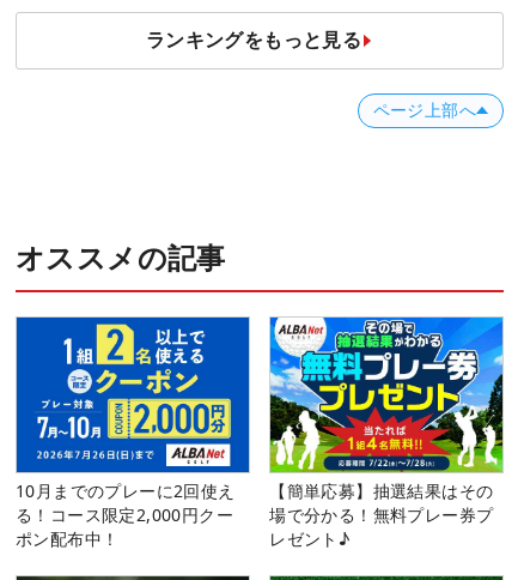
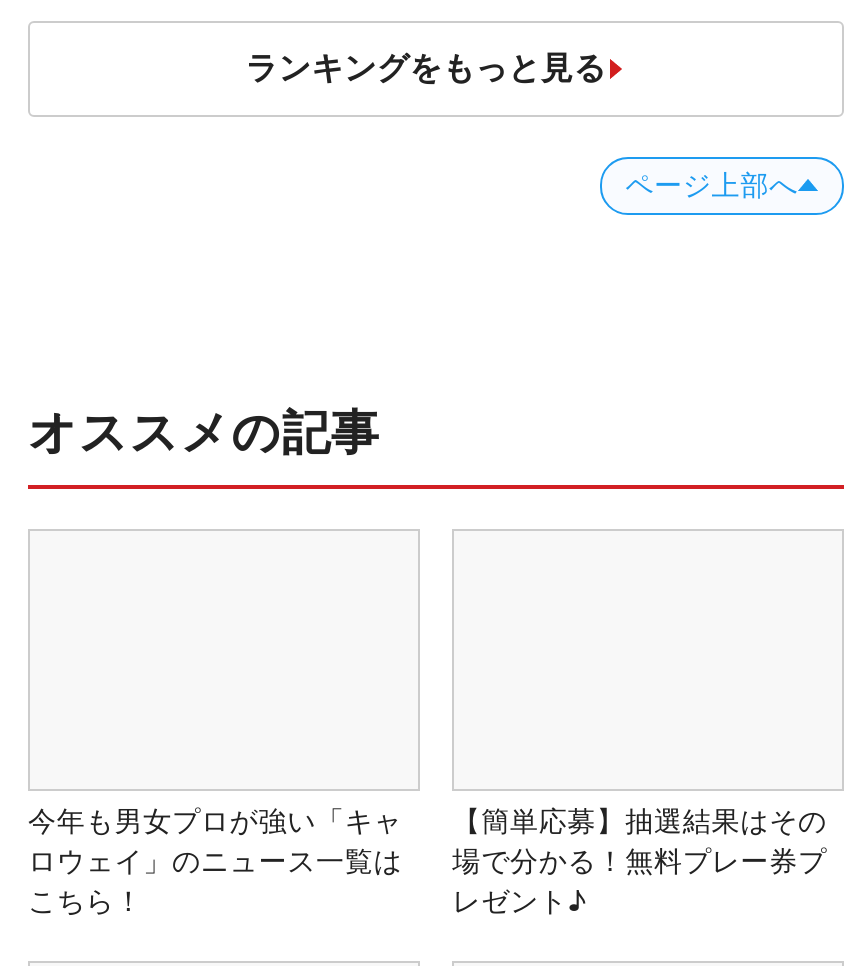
[16,316,250,471] [image] -> none
[269,316,504,473] [image] -> none
[16,479,235,550] 10月までのプレーに2回使え | る！コース限定2,000円クー | ポン配布中！ -> [28,801,402,919] 今年も男女プロが強い「キャ | ロウェイ」のニュース一覧は | こちら！

